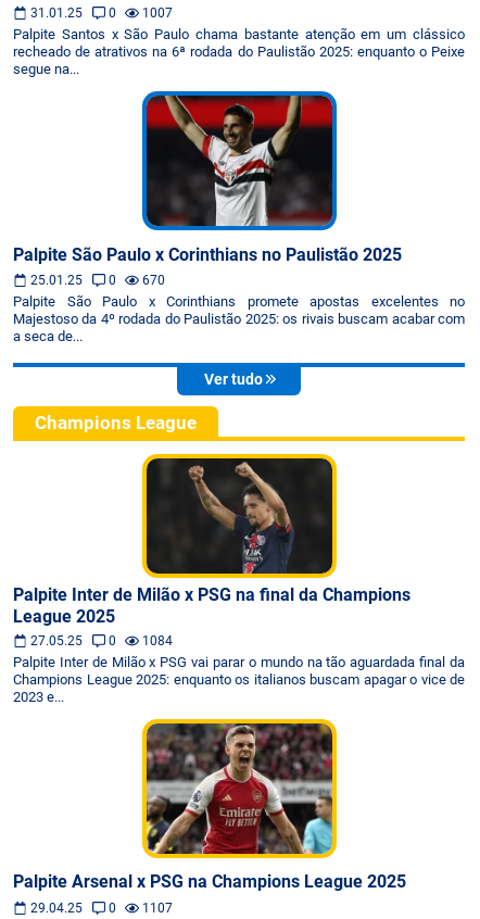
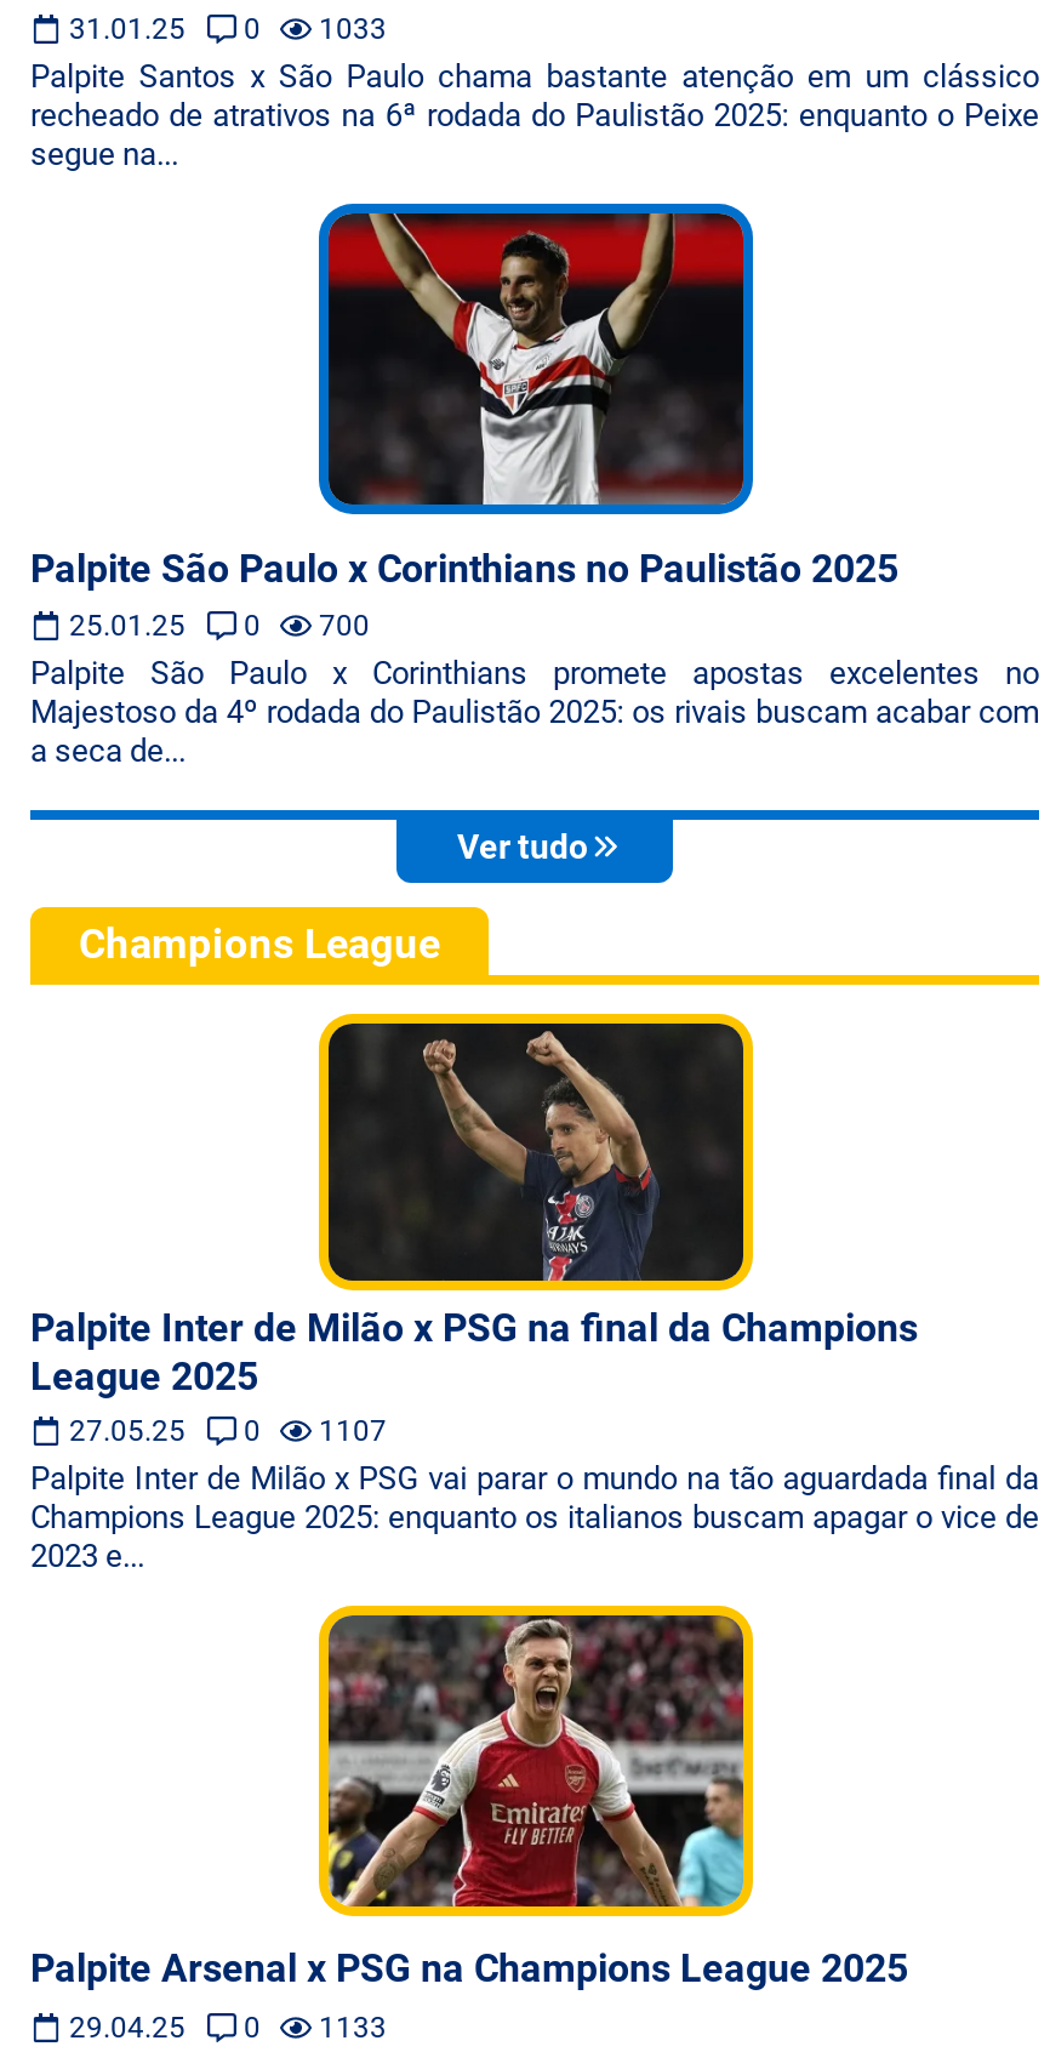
[30,5,173,20] 31.01.25 0 1007 -> [69,12,387,46] 31.01.25 0 1033
[30,273,165,288] 25.01.25 0 670 -> [69,610,370,644] 25.01.25 0 700
[30,633,173,648] 27.05.25 0 1084 -> [69,1413,387,1447] 27.05.25 0 1107
[30,901,173,916] 29.04.25 0 1107 -> [69,2011,387,2045] 29.04.25 0 1133

